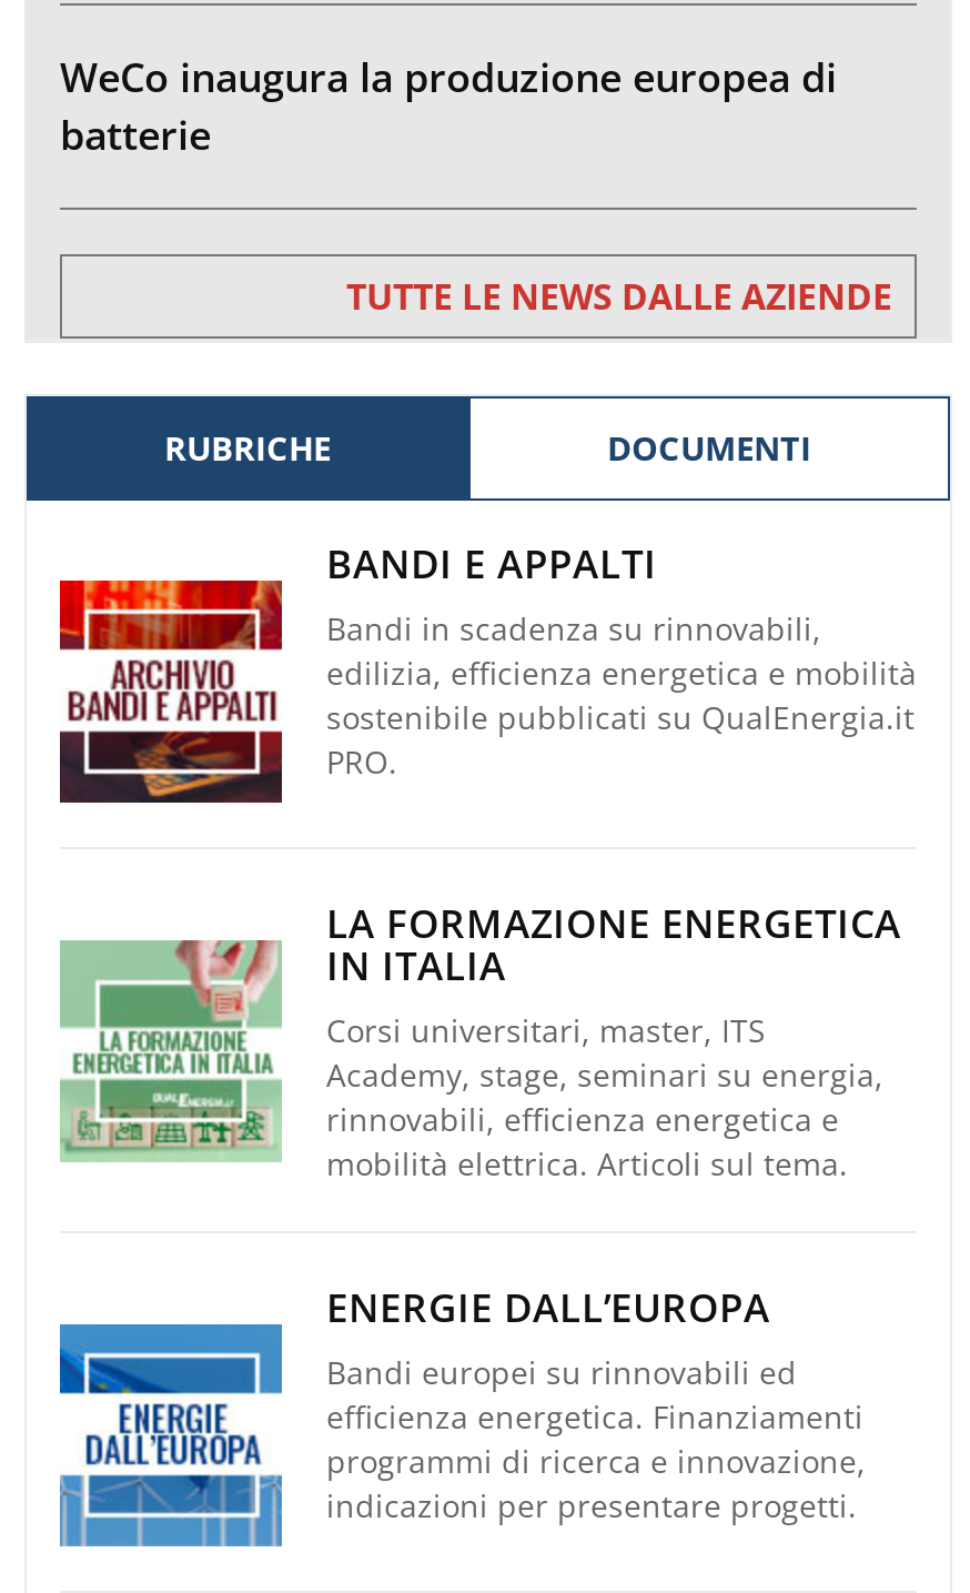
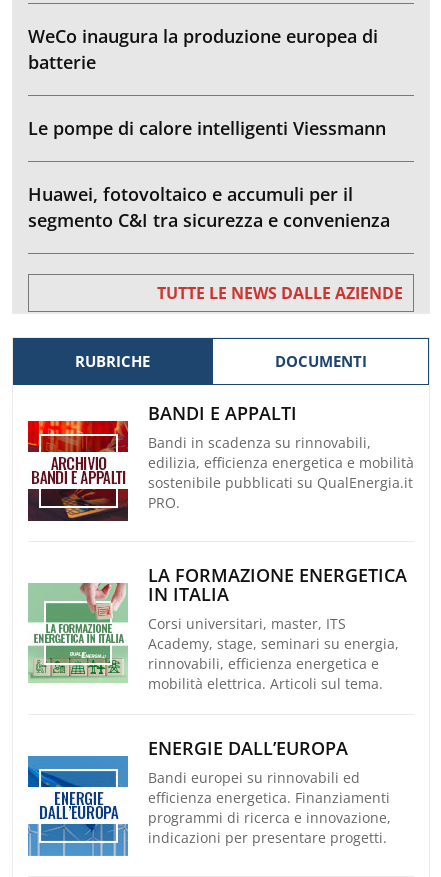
none -> [28,116,390,232] Le pompe di calore intelligenti Viessmann | Huawei, fotovoltaico e accumuli per il | segmento C&I tra sicurezza e convenienza

